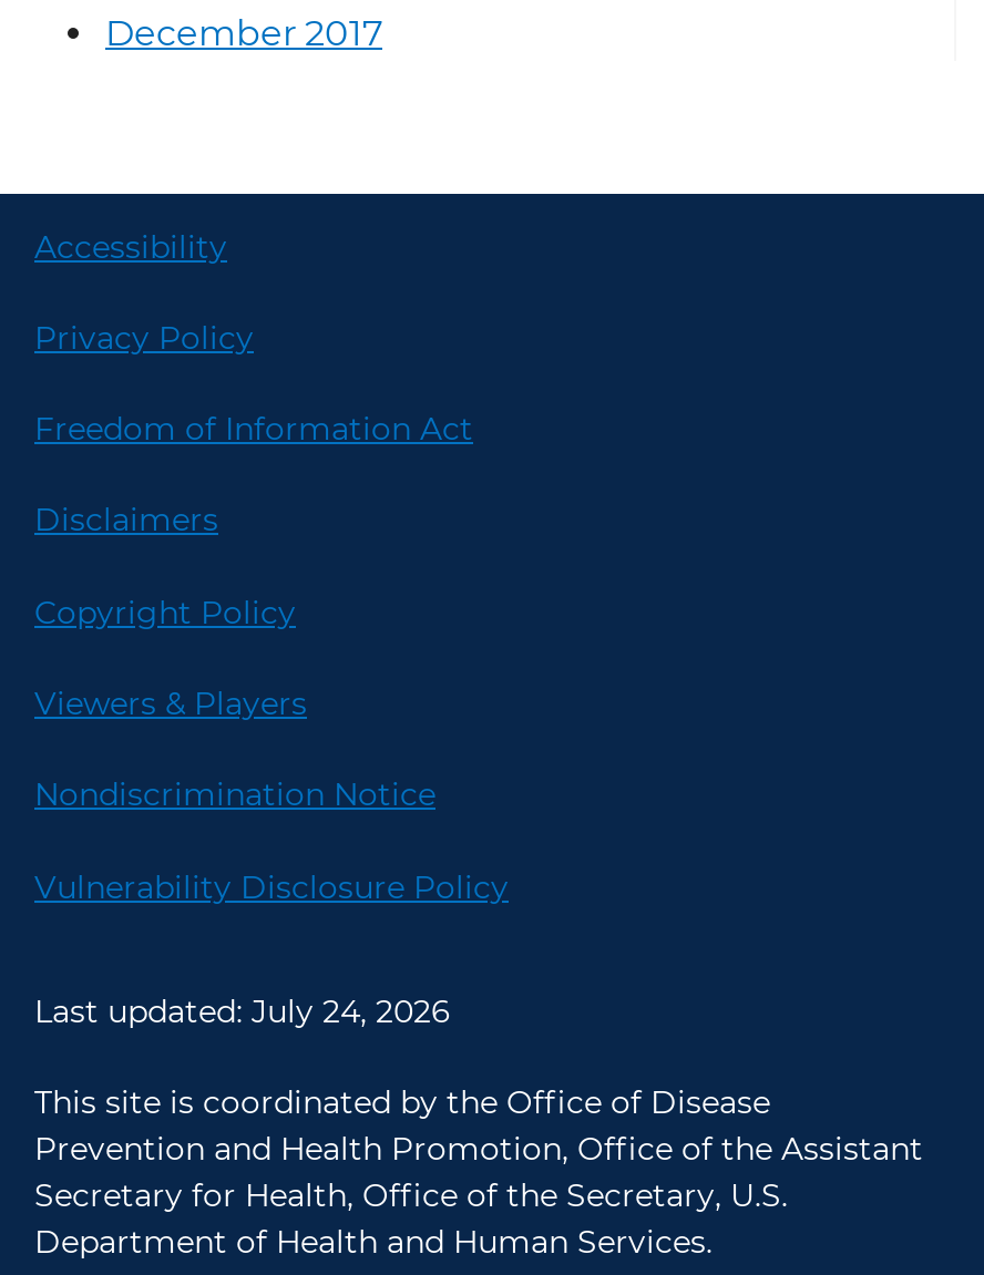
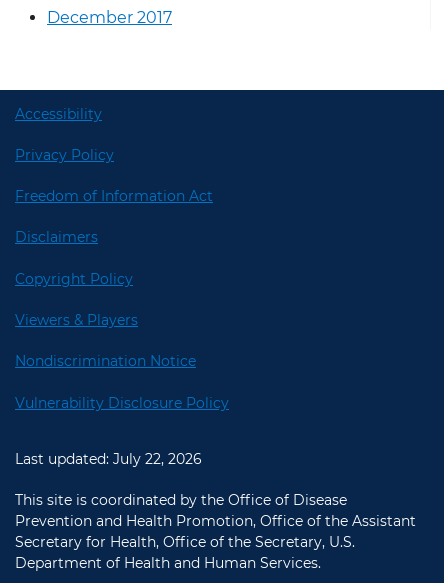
[34,991,451,1031] Last updated: July 24, 2026 -> [15,450,202,468] Last updated: July 22, 2026

